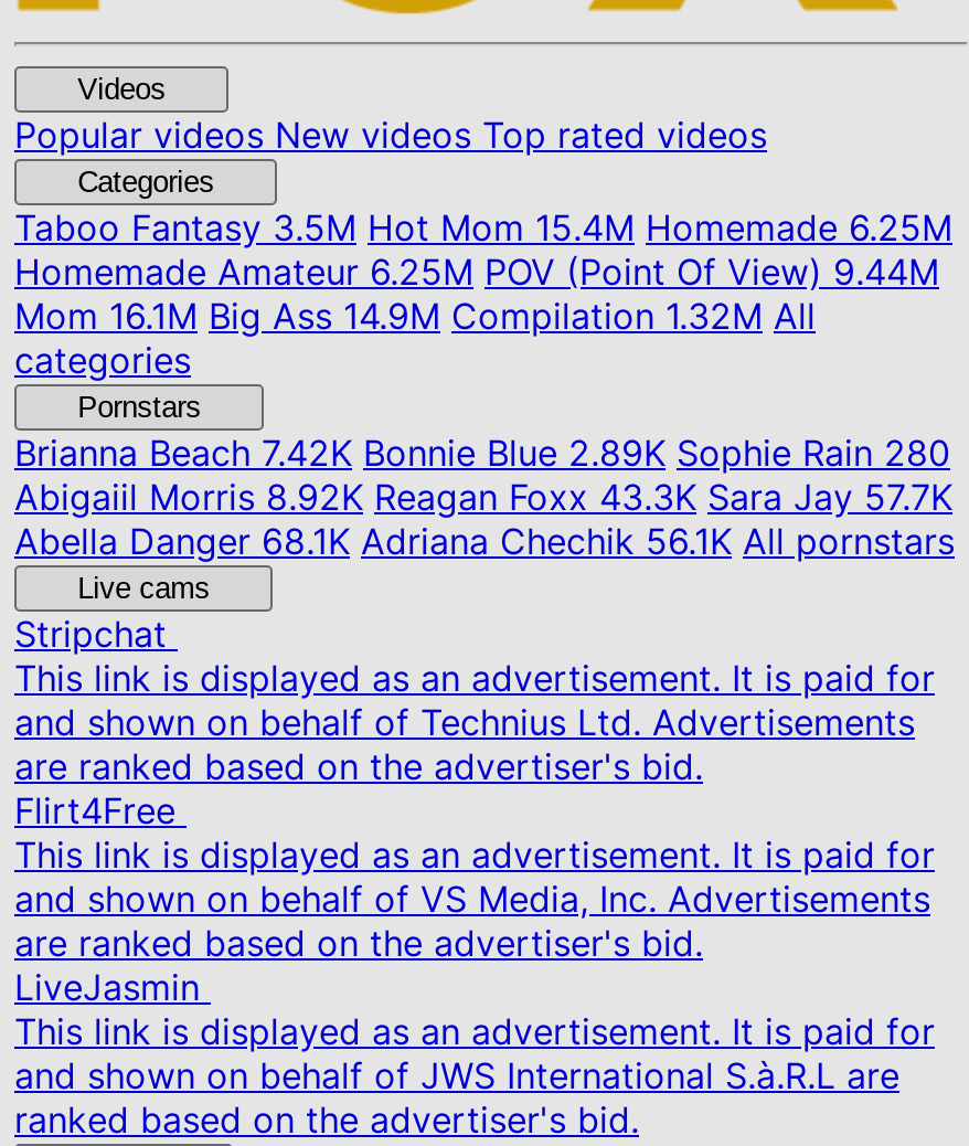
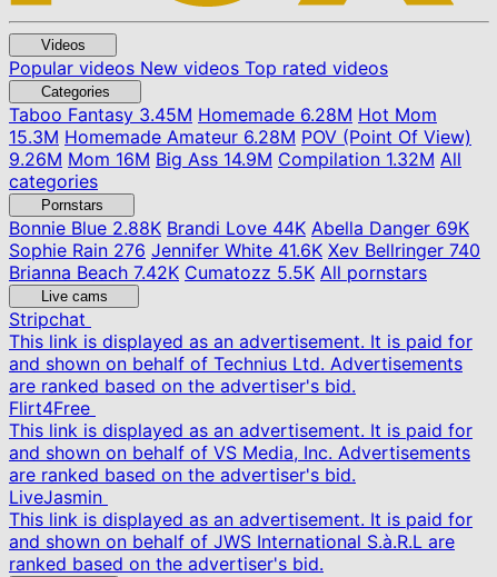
[14,205,952,338] Taboo Fantasy3.5M Hot Mom 15.4M Homemade 6.25M | Homemade Amateur 6.25M POV (Point Of View) 9.44M | Mom 16.1M Big Ass 14.9M Compilation 1.32M All -> [9,103,471,170] Taboo Fantasy3.45M Homemade 6.28M Hot Mom | 15.3M Homemade Amateur 6.28M POV (Point Of View) | 9.26M Mom 16M Big Ass 14.9M Compilation 1.32M All
[14,431,955,563] Brianna Beach7.42K Bonnie Blue 2.89K Sophie Rain 280 | Abigaiil Morris 8.92K Reagan Foxx 43.3K Sara Jay 57.7K | Abella Danger 68.1K Adriana Chechik 56.1K All pornstars -> [9,217,480,283] Bonnie Blue2.88K Brandi Love 44K Abella Danger 69K | Sophie Rain 276 Jennifer White 41.6K Xev Bellringer 740 | Brianna Beach 7.42K Cumatozz 5.5K All pornstars

